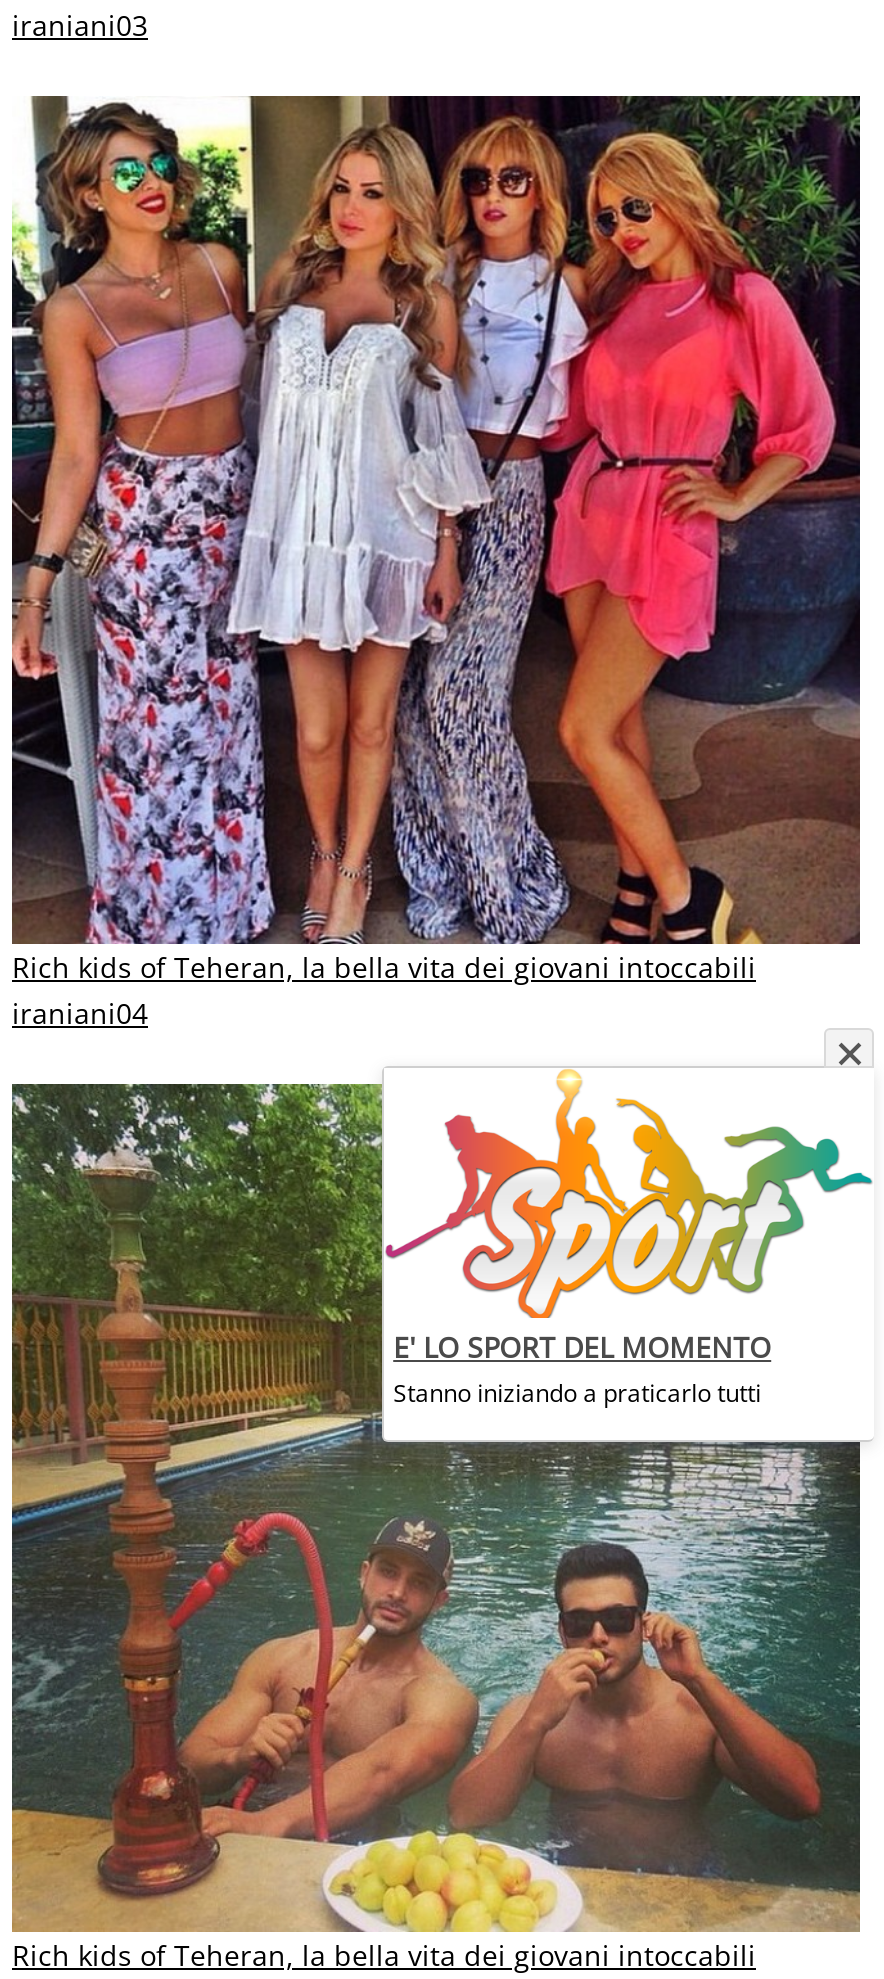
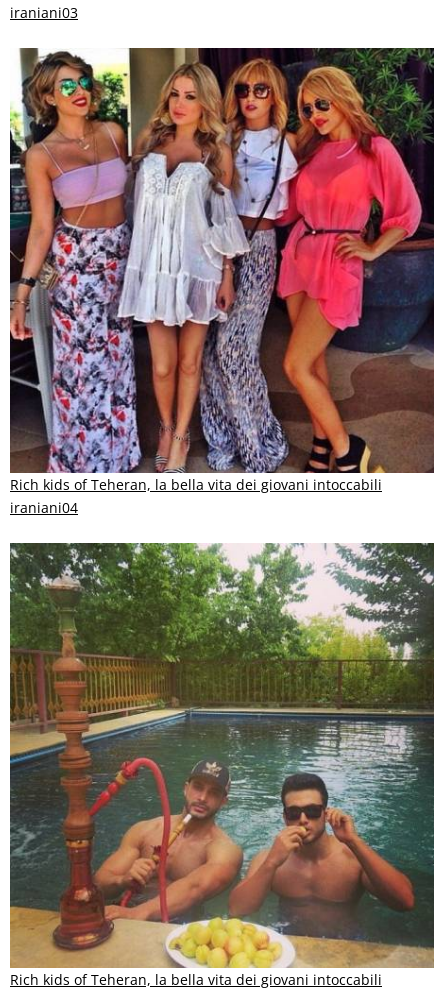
[380,1042,874,1444] [image] -> [195,524,439,723] [image]
[393,1328,771,1410] E' LO SPORT DEL MOMENTO | Stanno iniziando a praticarlo tutti -> none

